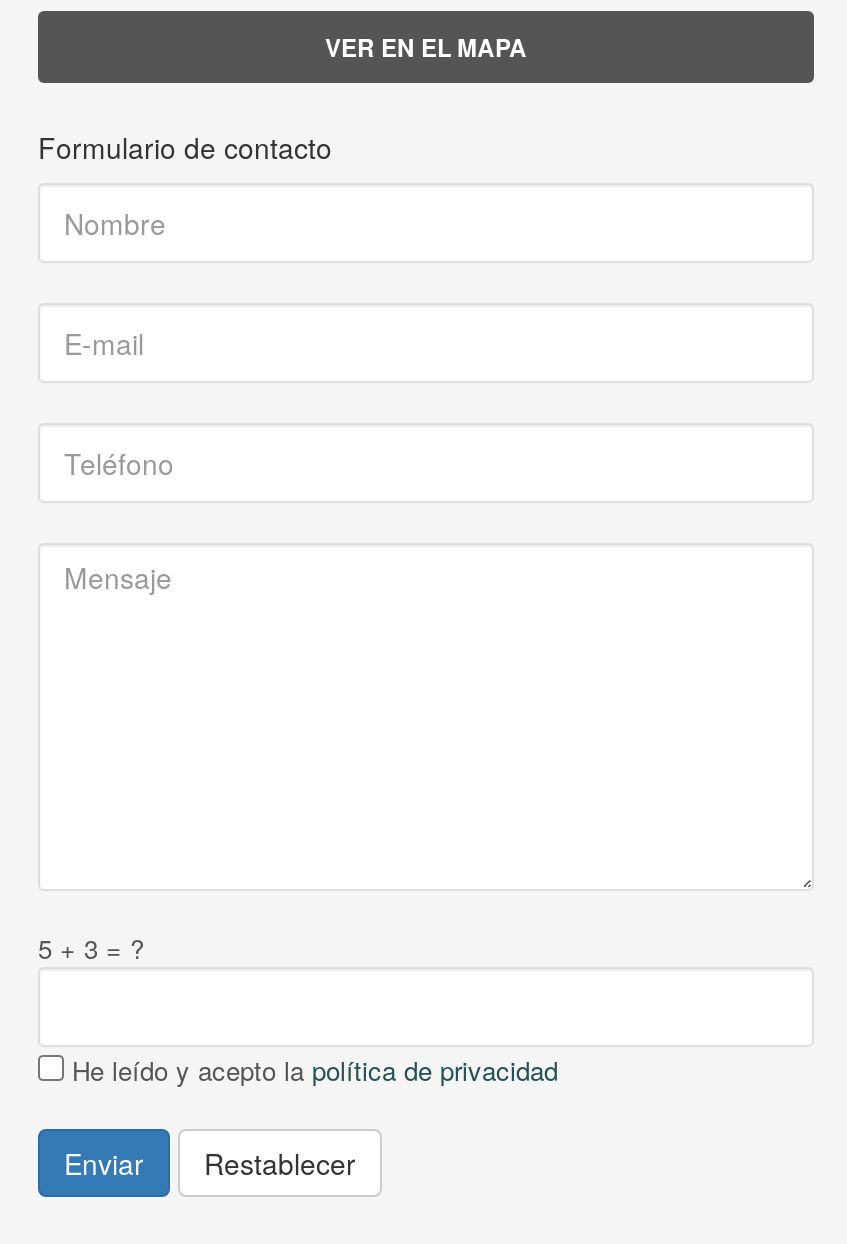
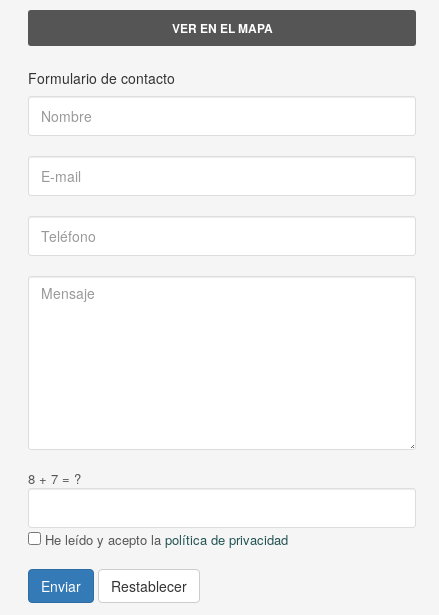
[38,929,144,967] 5 + 3 = ? -> [28,469,81,488] 8 + 7 = ?

